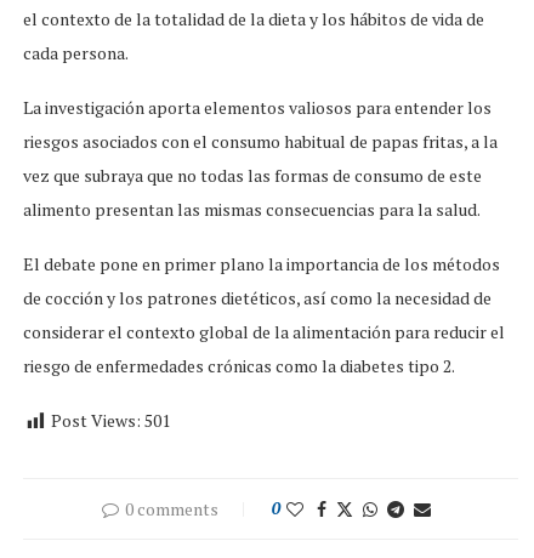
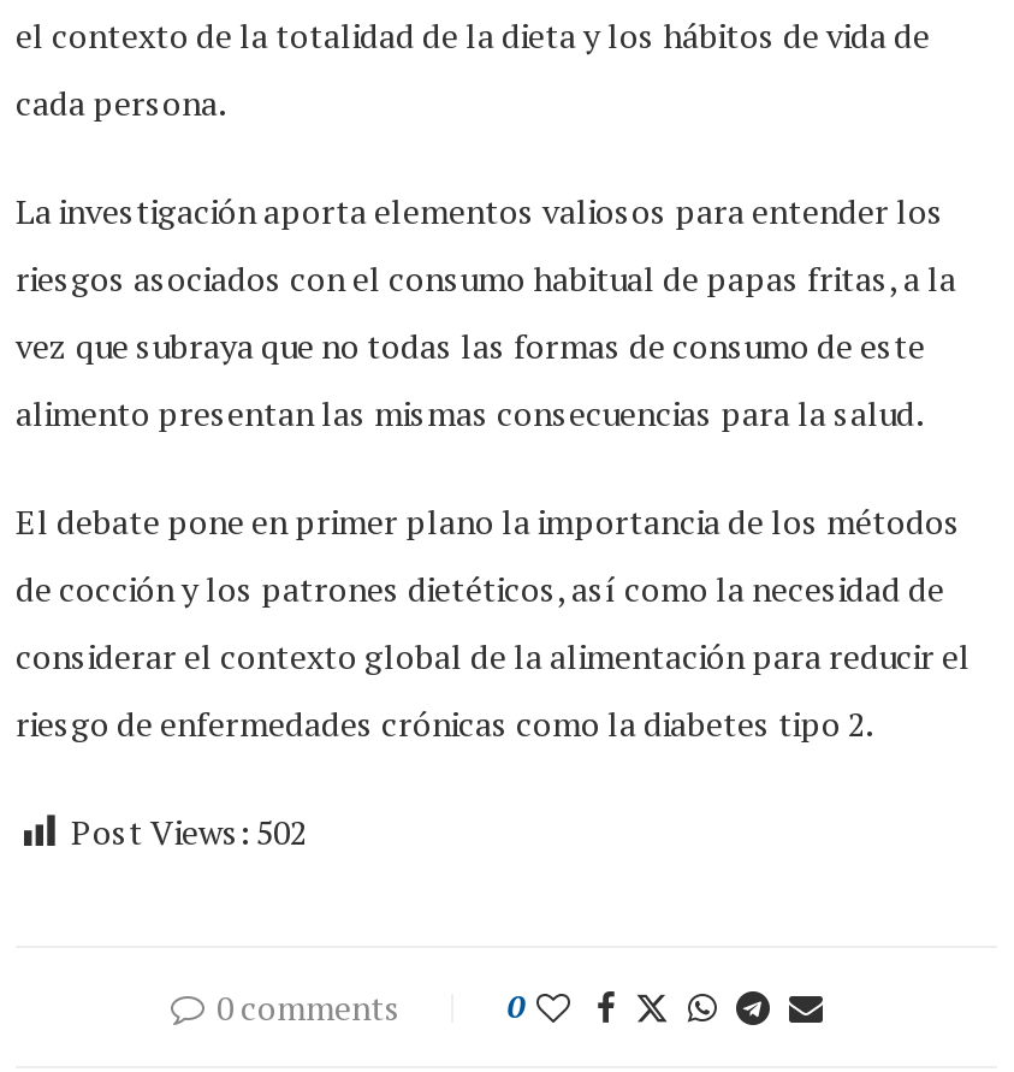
[51,409,170,432] Post Views: 501 -> [71,808,307,853] Post Views: 502

